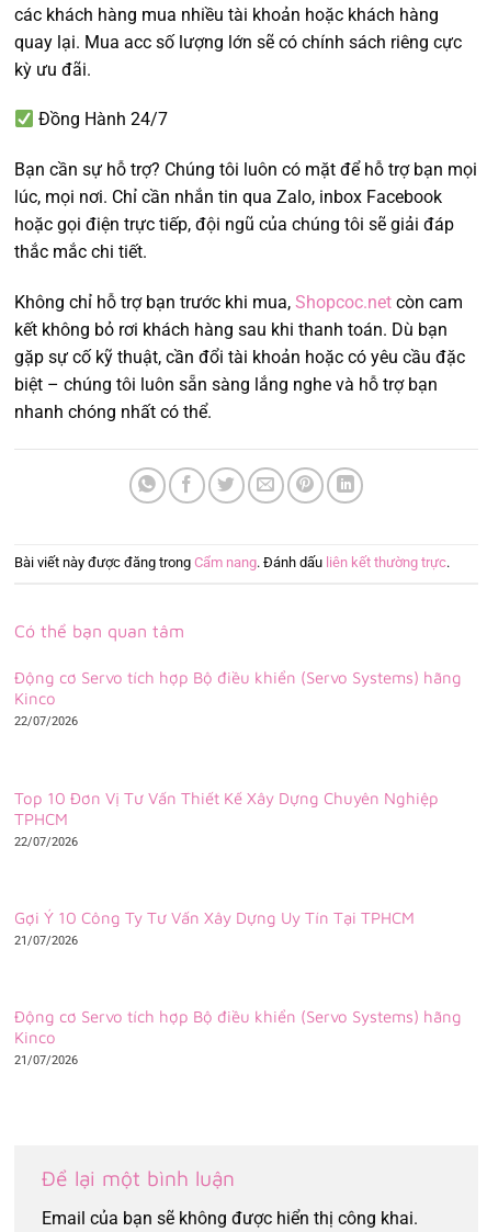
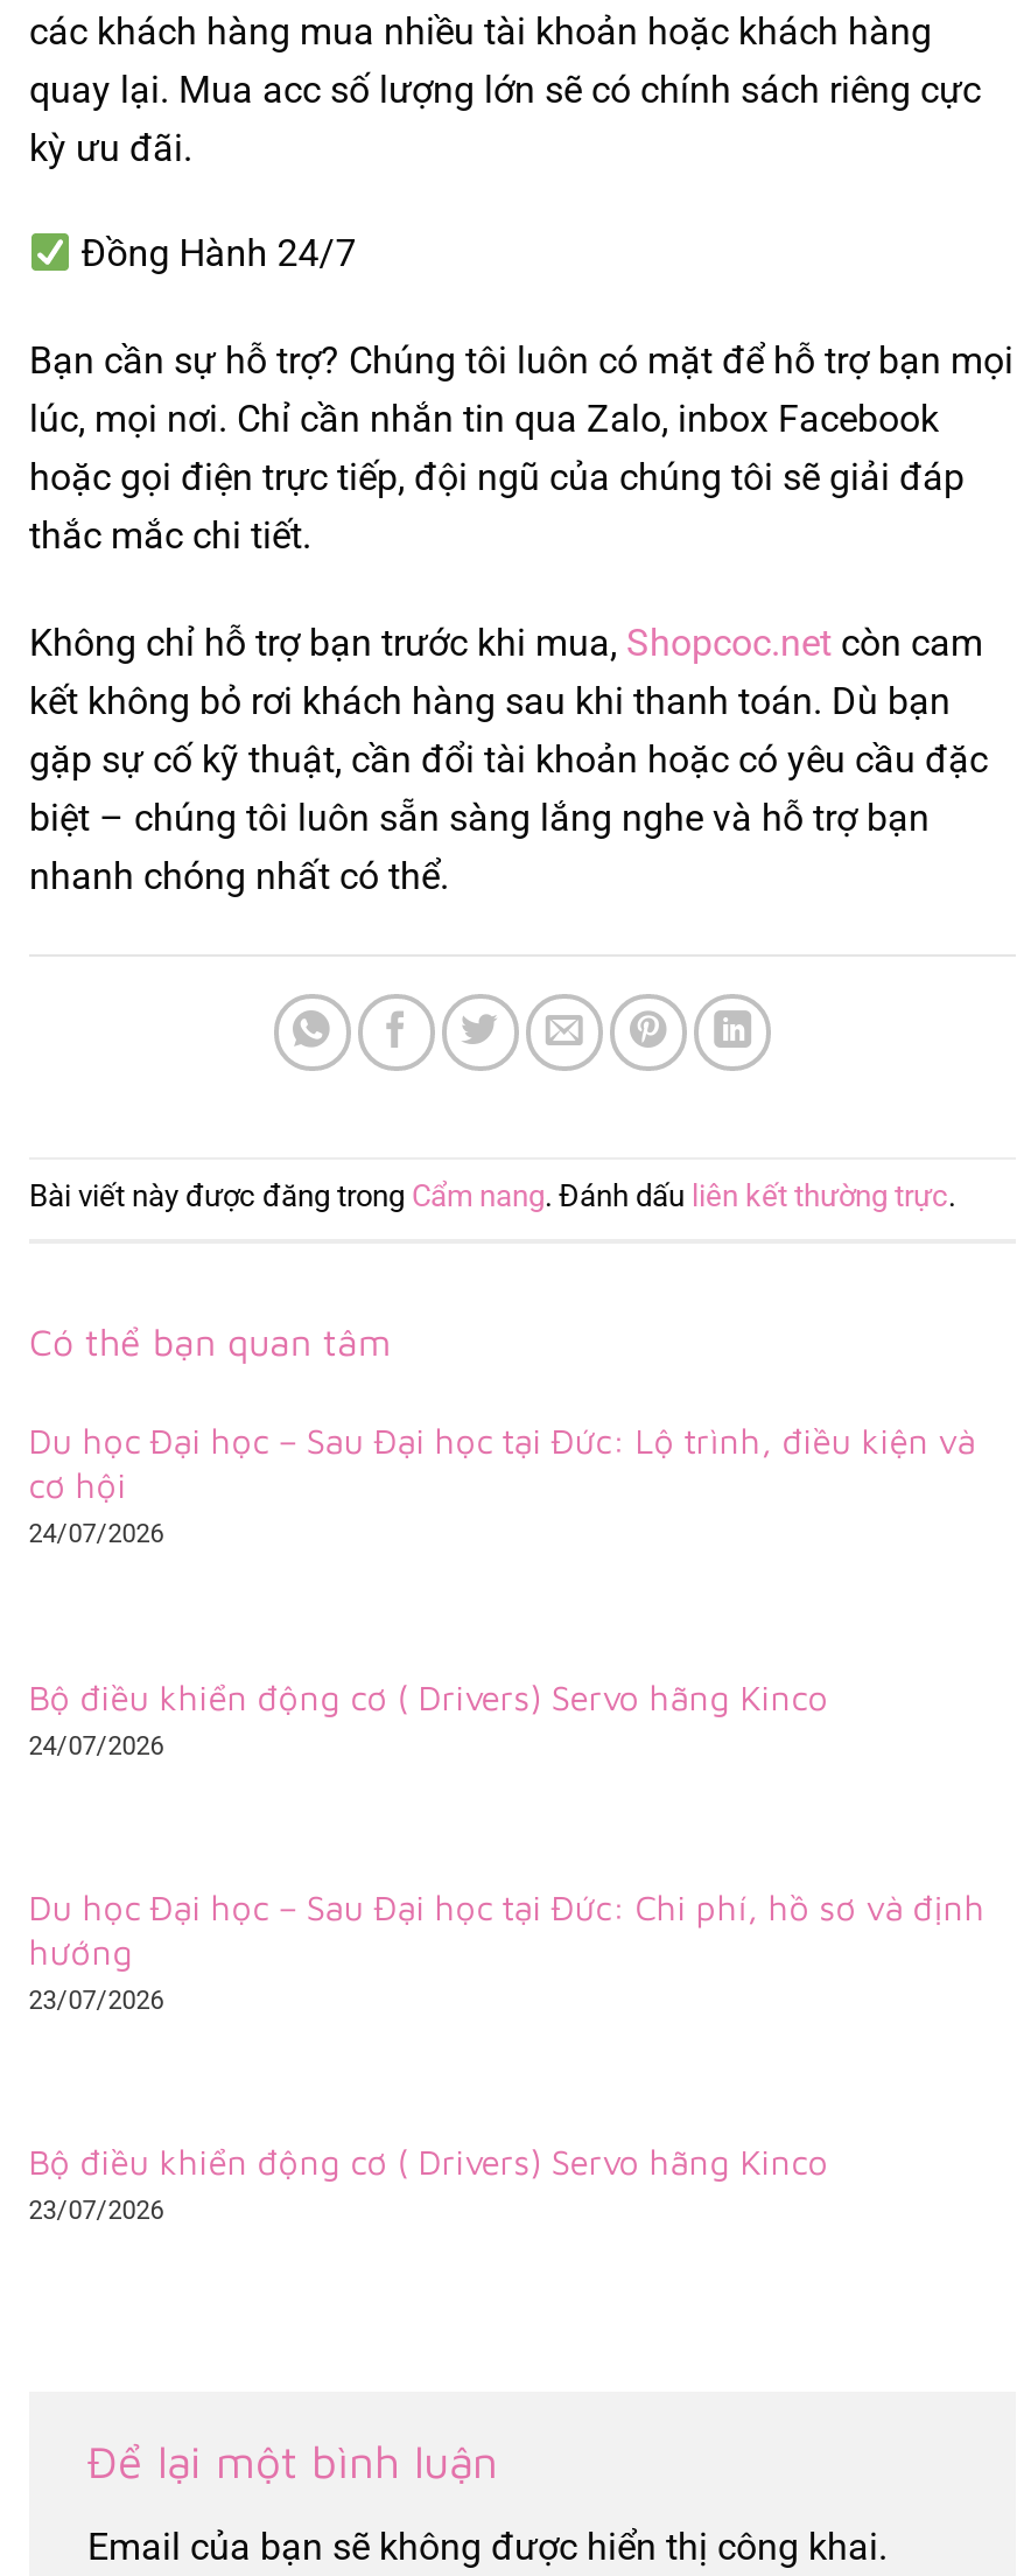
[14,669,462,729] Động cơ Servo tích hợp Bộ điều khiển (Servo Systems) hãng | Kinco | 22/07/2026 -> [29,1422,976,1550] Du học Đại học – Sau Đại học tại Đức: Lộ trình, điều kiện và | cơ hội | 24/07/2026
[14,788,439,849] Top 10 Đơn Vị Tư Vấn Thiết Kế Xây Dựng Chuyên Nghiệp | TPHCM | 22/07/2026 -> [29,1677,829,1761] Bộ điều khiển động cơ ( Drivers) Servo hãng Kinco | 24/07/2026
[14,908,414,948] Gợi Ý 10 Công Ty Tư Vấn Xây Dựng Uy Tín Tại TPHCM | 21/07/2026 -> [29,1887,985,2016] Du học Đại học – Sau Đại học tại Đức: Chi phí, hồ sơ và định | hướng | 23/07/2026
[14,1007,462,1067] Động cơ Servo tích hợp Bộ điều khiển (Servo Systems) hãng | Kinco | 21/07/2026 -> [29,2142,829,2226] Bộ điều khiển động cơ ( Drivers) Servo hãng Kinco | 23/07/2026

